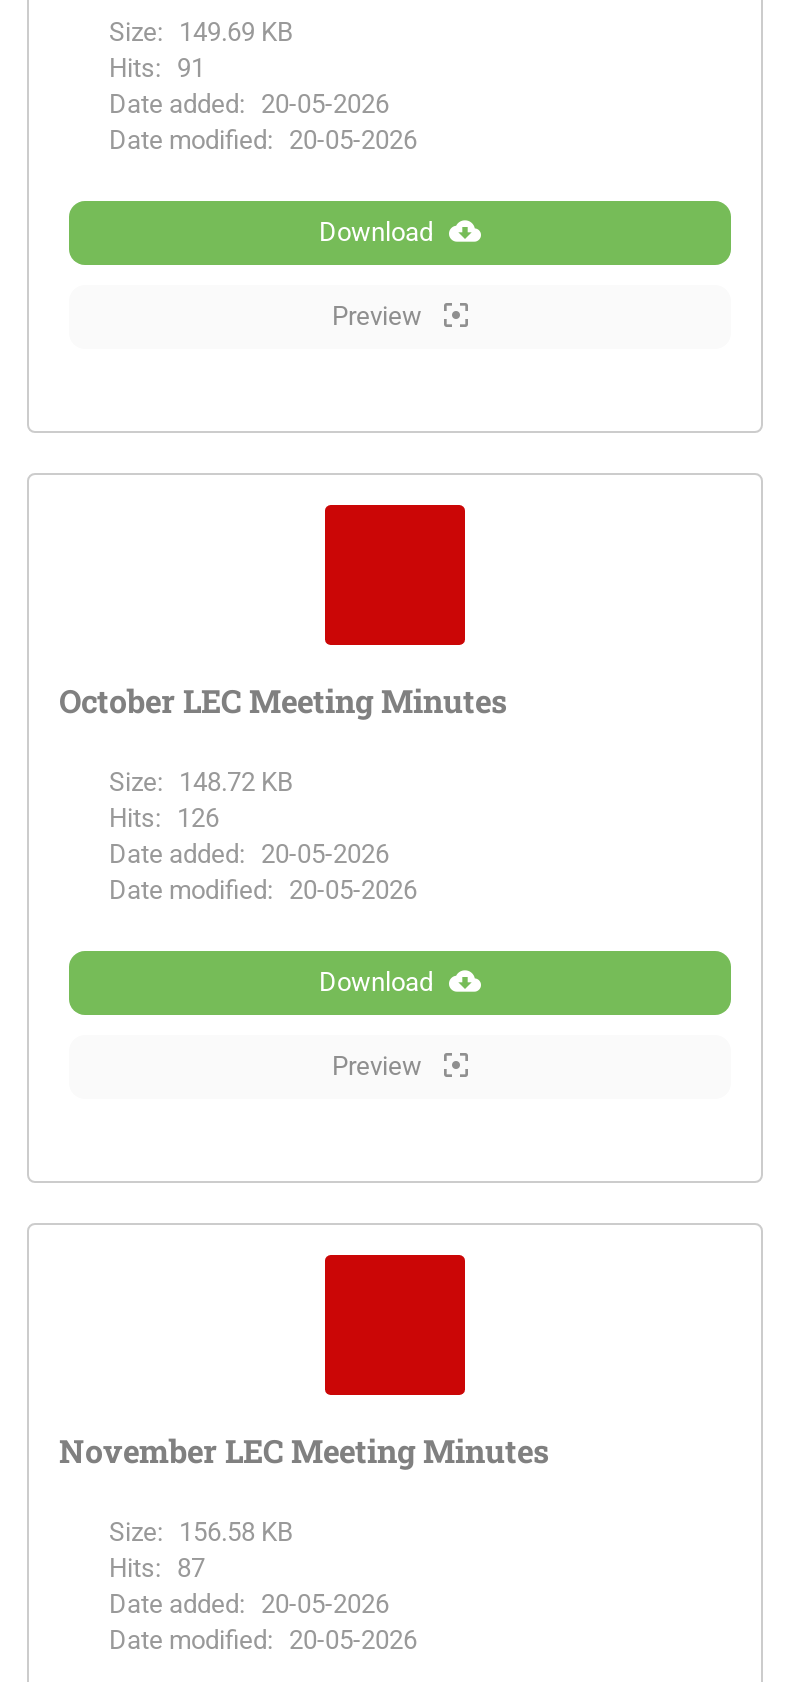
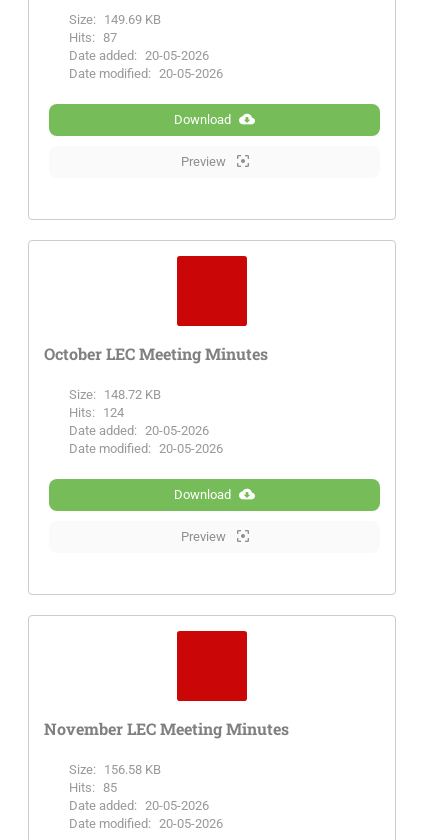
[109,53,205,83] Hits: 91 -> [69,30,117,45] Hits: 87
[109,803,219,833] Hits: 126 -> [69,405,124,420] Hits: 124
[109,1553,205,1583] Hits: 87 -> [69,780,117,795] Hits: 85

